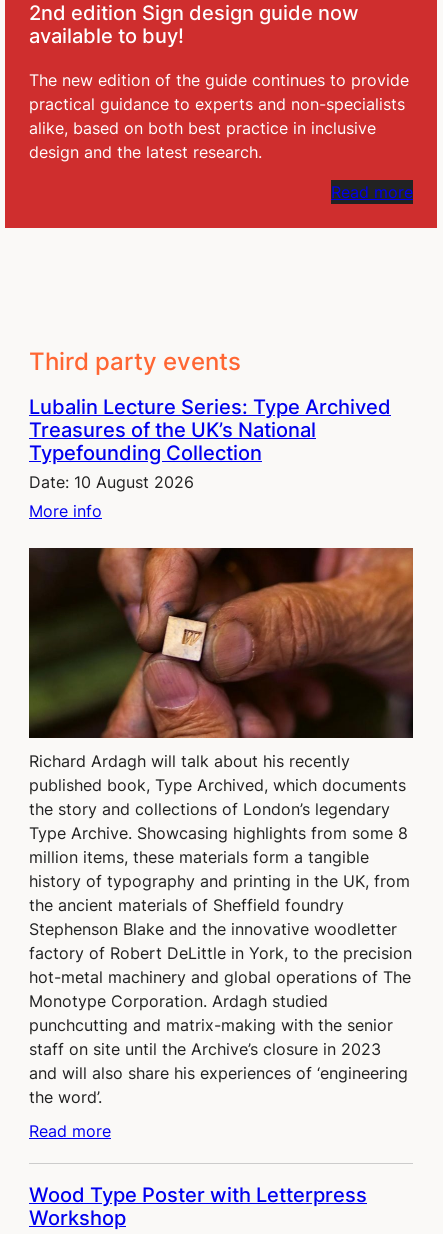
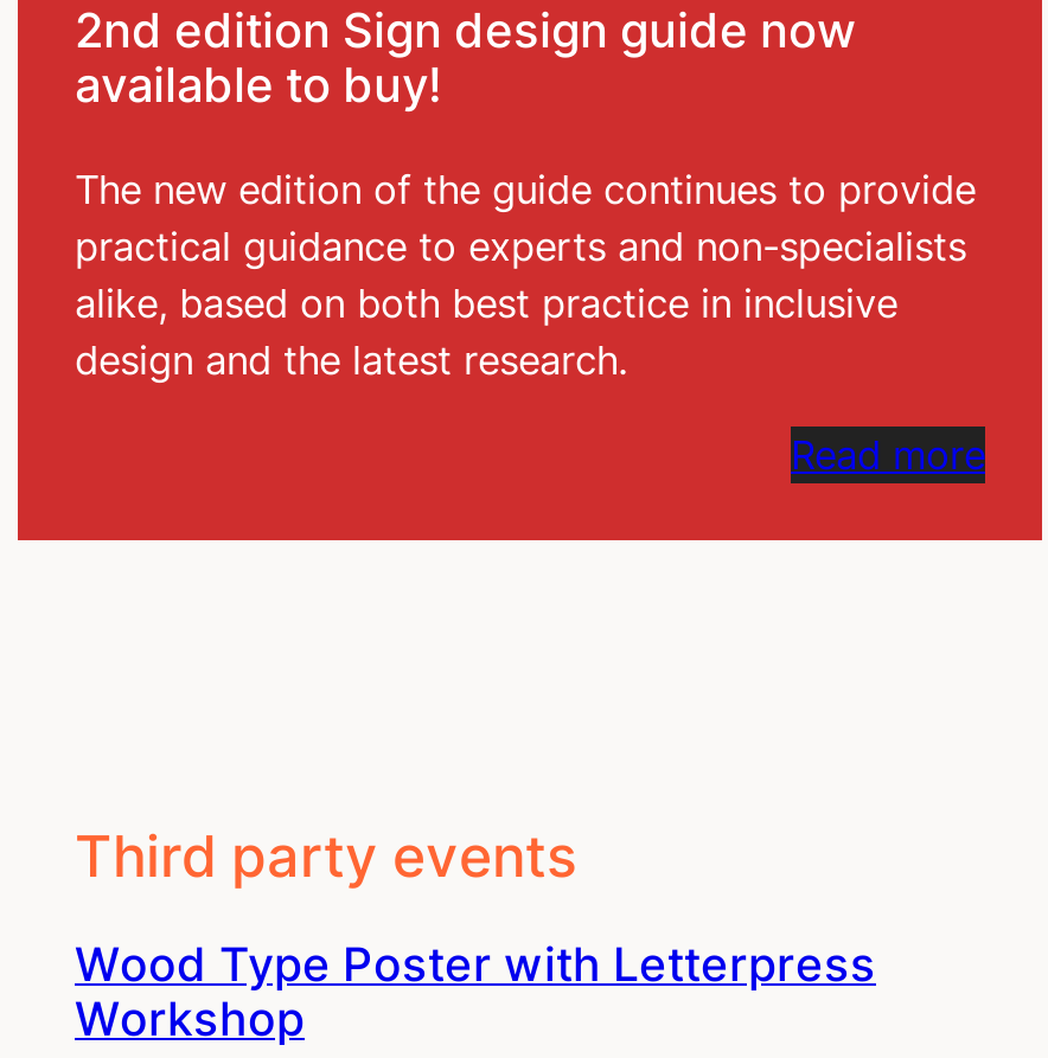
[29,395,391,521] Lubalin Lecture Series: Type Archived | Treasures of the UK’s National | Typefounding Collection | Date: 10 August 2026 | More info -> none
[28,547,414,1141] [image] | Richard Ardagh will talk about his recently | published book, Type Archived, which documents | the story and collections of London’s legendary | Type Archive. Showcasing highlights from some 8 | million items, these materials form a tangible | history of typography and printing in the UK, from | the ancient materials of Sheffield foundry | Stephenson Blake and the innovative woodletter | factory of Robert DeLittle in York, to the precision | hot-metal machinery and global operations of The | Monotype Corporation. Ardagh studied | punchcutting and matrix-making with the senior | staff on site until the Archive’s closure in 2023 | and will also share his experiences of ‘engineering | the word’. | Read more -> none

